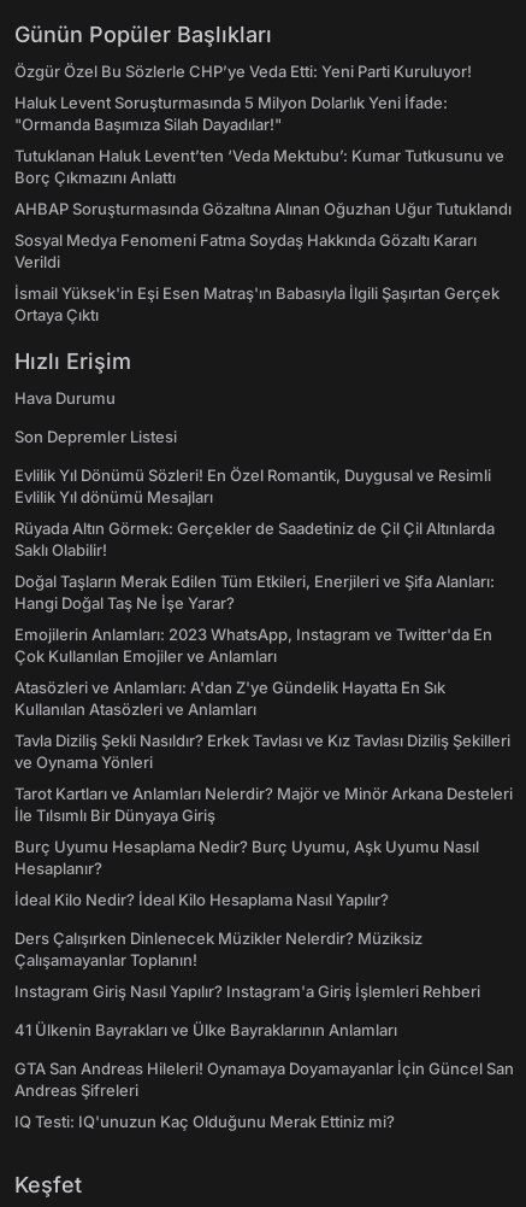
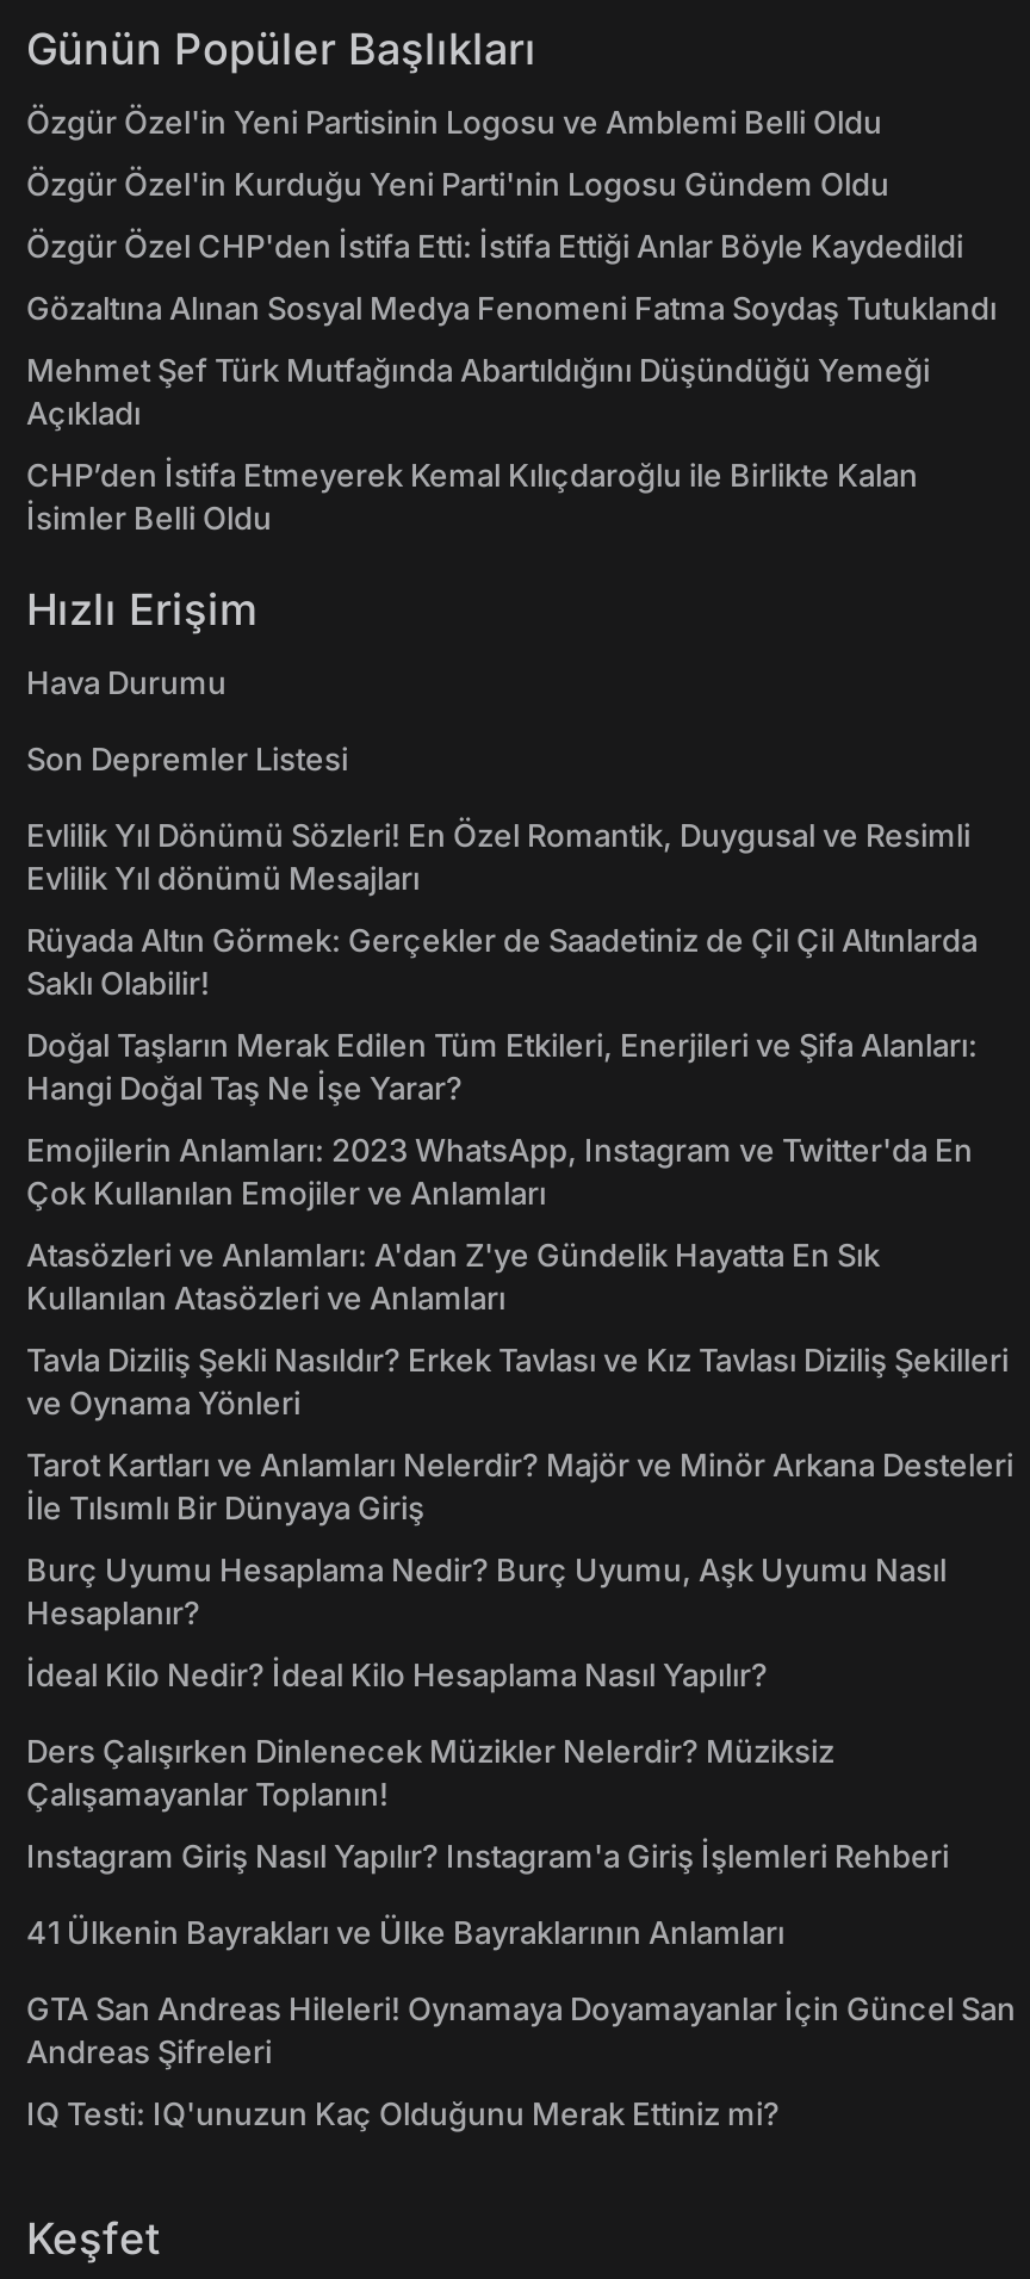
[14,61,472,81] Özgür Özel Bu Sözlerle CHP’ye Veda Etti: Yeni Parti Kuruluyor! -> [26,103,882,141] Özgür Özel'in Yeni Partisinin Logosu ve Amblemi Belli Oldu
[14,93,448,134] Haluk Levent Soruşturmasında 5 Milyon Dolarlık Yeni İfade: | "Ormanda Başımıza Silah Dayadılar!" -> [26,165,889,203] Özgür Özel'in Kurduğu Yeni Parti'nin Logosu Gündem Oldu
[14,146,504,187] Tutuklanan Haluk Levent’ten ‘Veda Mektubu’: Kumar Tutkusunu ve | Borç Çıkmazını Anlattı -> [26,227,963,265] Özgür Özel CHP'den İstifa Etti: İstifa Ettiği Anlar Böyle Kaydedildi
[14,199,512,218] AHBAP Soruşturmasında Gözaltına Alınan Oğuzhan Uğur Tutuklandı -> [26,289,997,327] Gözaltına Alınan Sosyal Medya Fenomeni Fatma Soydaş Tutuklandı
[14,230,477,271] Sosyal Medya Fenomeni Fatma Soydaş Hakkında Gözaltı Kararı | Verildi -> [26,351,930,432] Mehmet Şef Türk Mutfağında Abartıldığını Düşündüğü Yemeği | Açıkladı
[14,283,500,324] İsmail Yüksek'in Eşi Esen Matraş'ın Babasıyla İlgili Şaşırtan Gerçek | Ortaya Çıktı -> [26,456,918,537] CHP’den İstifa Etmeyerek Kemal Kılıçdaroğlu ile Birlikte Kalan | İsimler Belli Oldu

